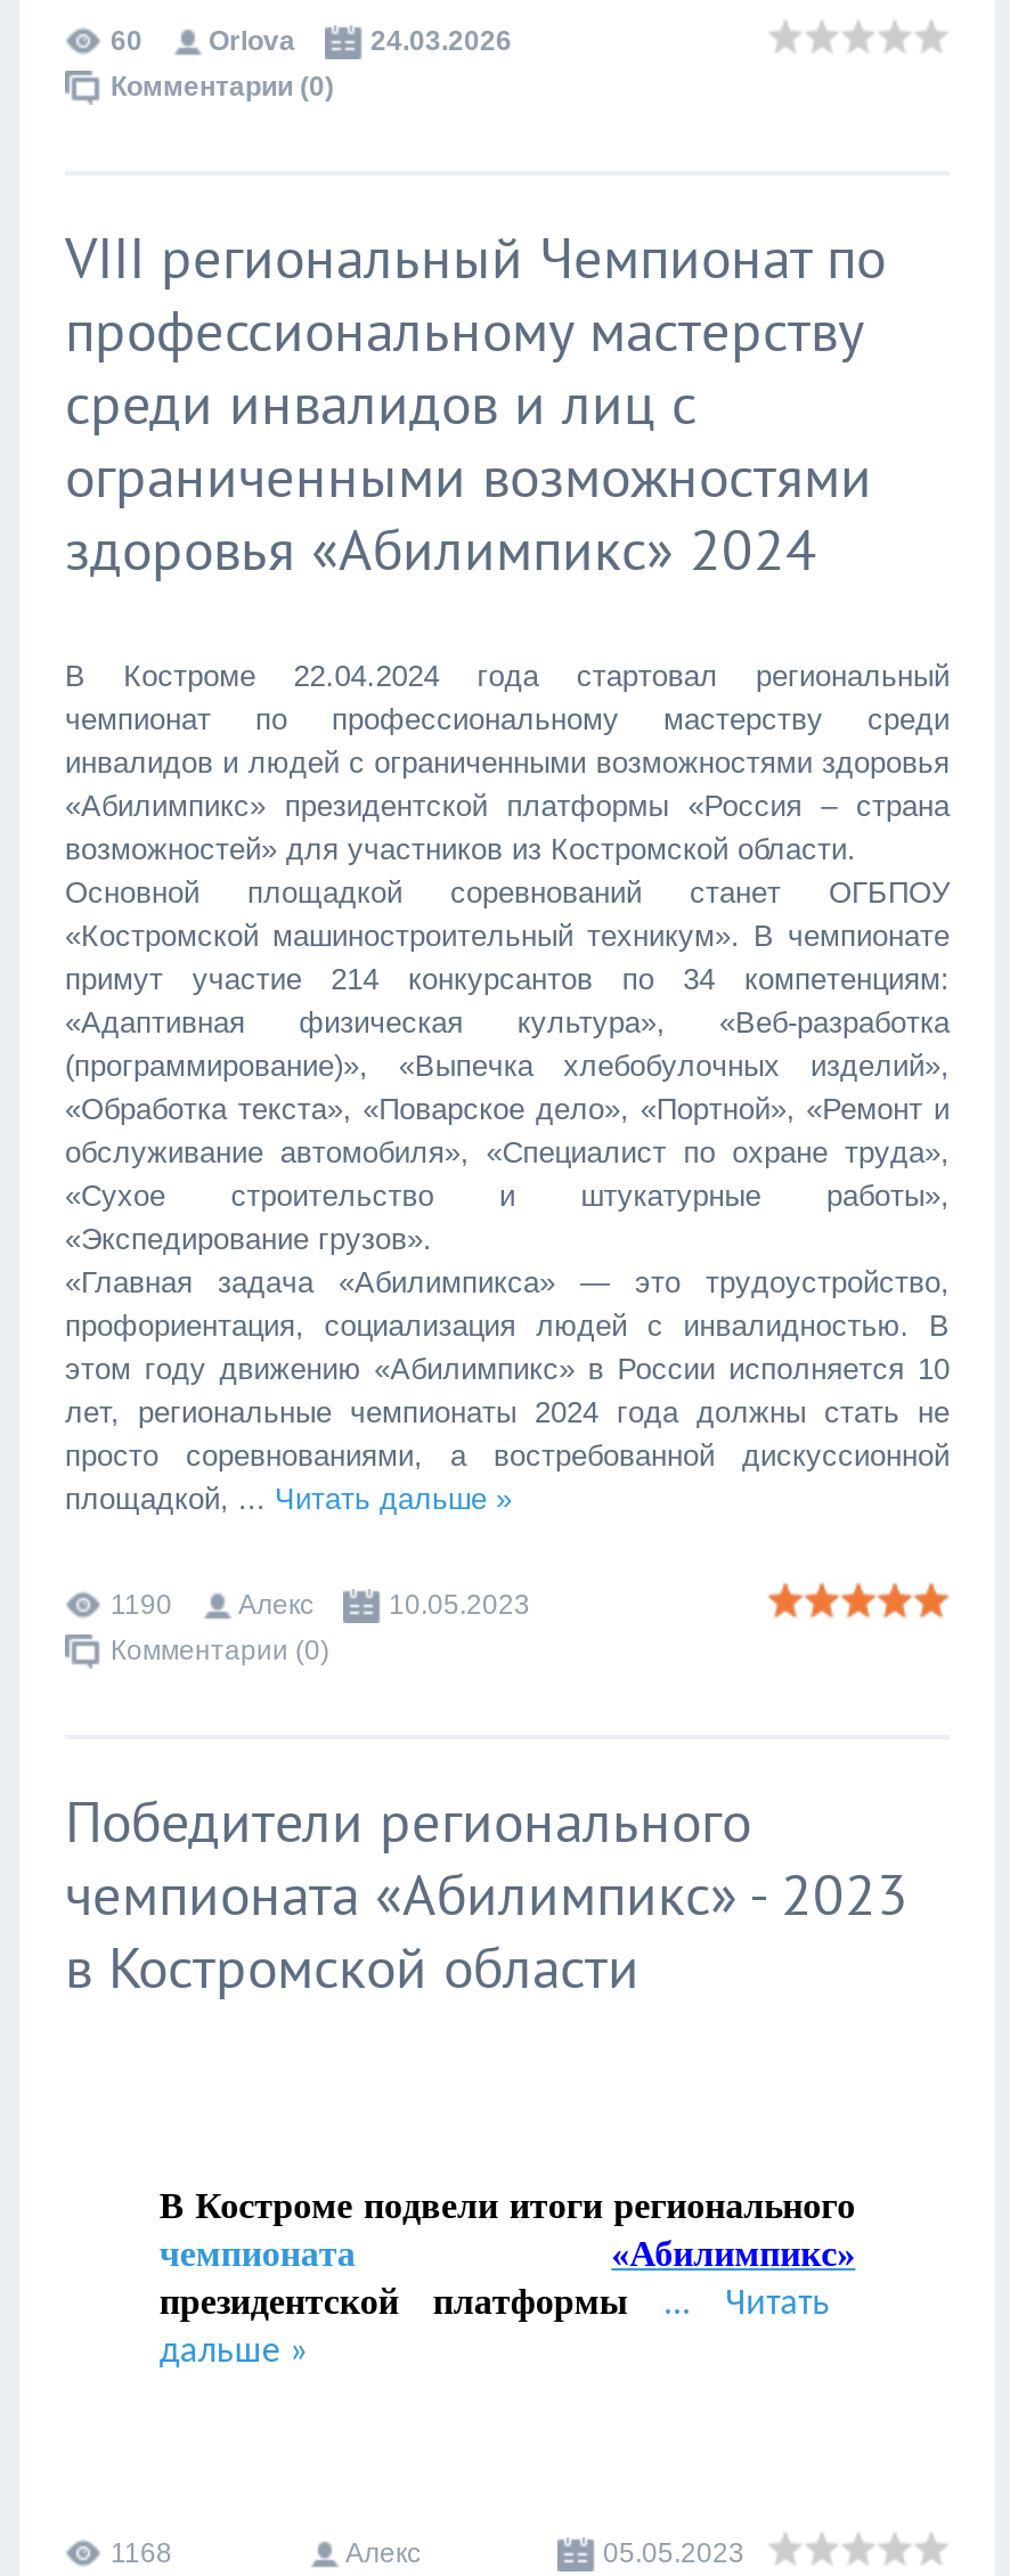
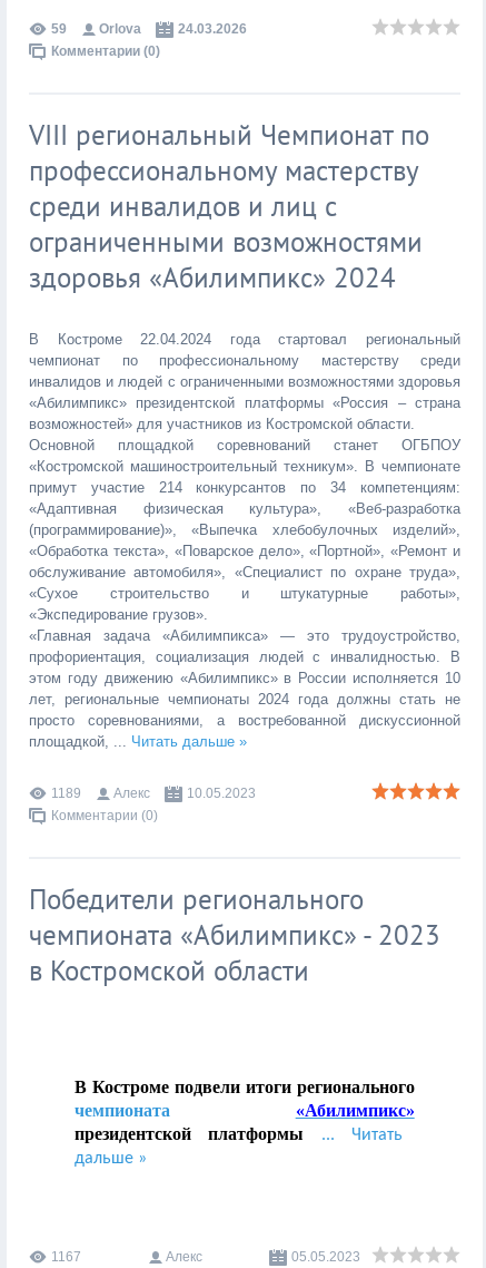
[111,25,142,57] 60 -> [51,21,67,37] 59
[111,1589,172,1621] 1190 -> [51,786,81,801] 1189
[111,2537,172,2569] 1168 -> [51,1249,81,1265] 1167

